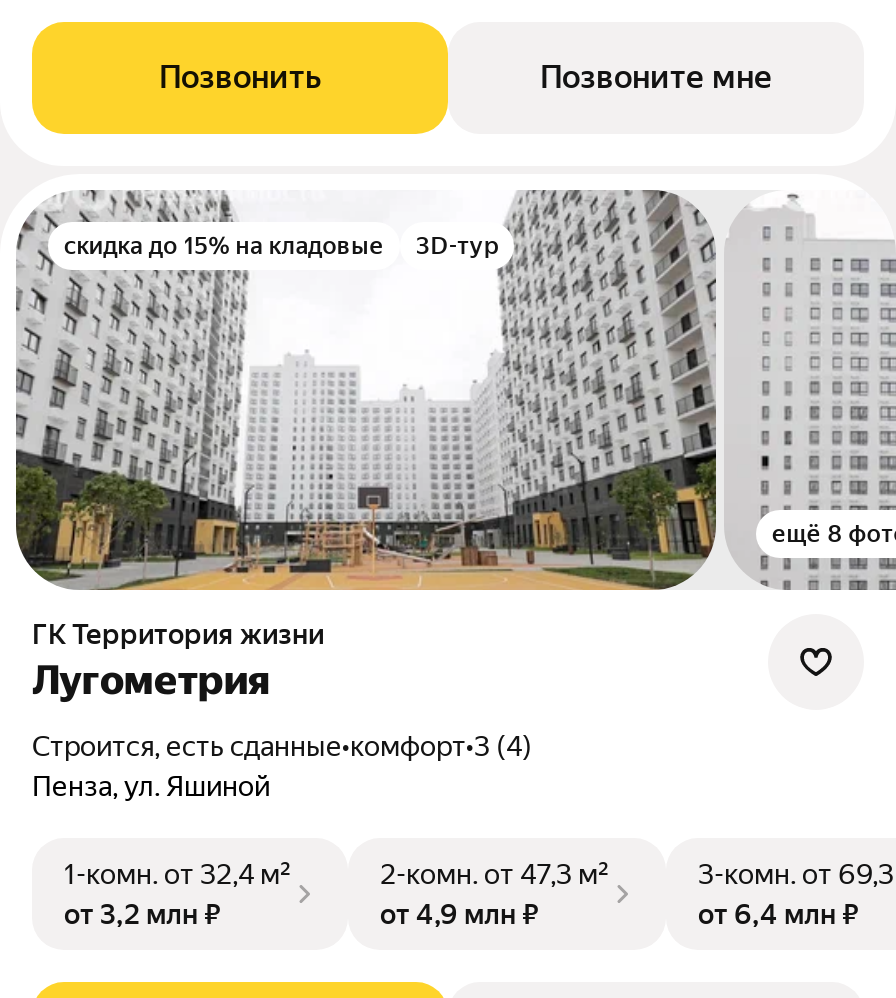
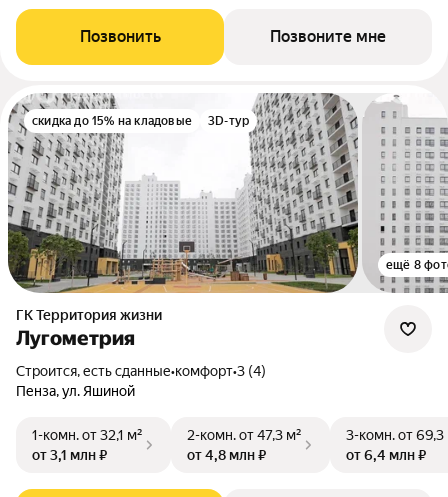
[64,858,292,890] 1-комн. от 32,4 м² -> [32,427,143,443] 1-комн. от 32,1 м²
[64,898,220,930] от 3,2 млн ₽ -> [32,447,107,463] от 3,1 млн ₽
[380,898,538,930] от 4,9 млн ₽ -> [187,447,266,463] от 4,8 млн ₽

